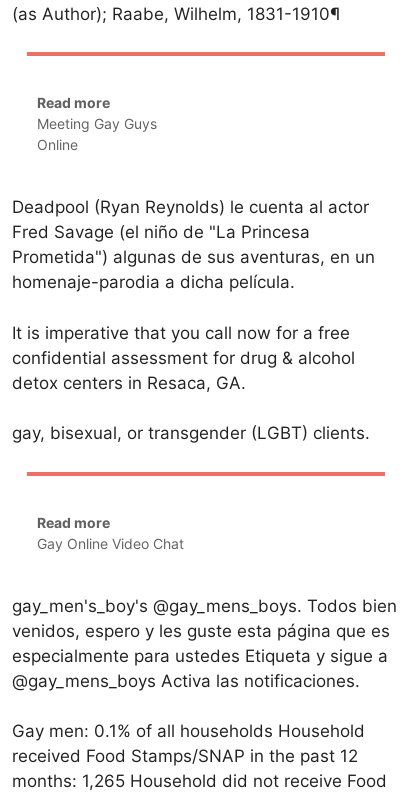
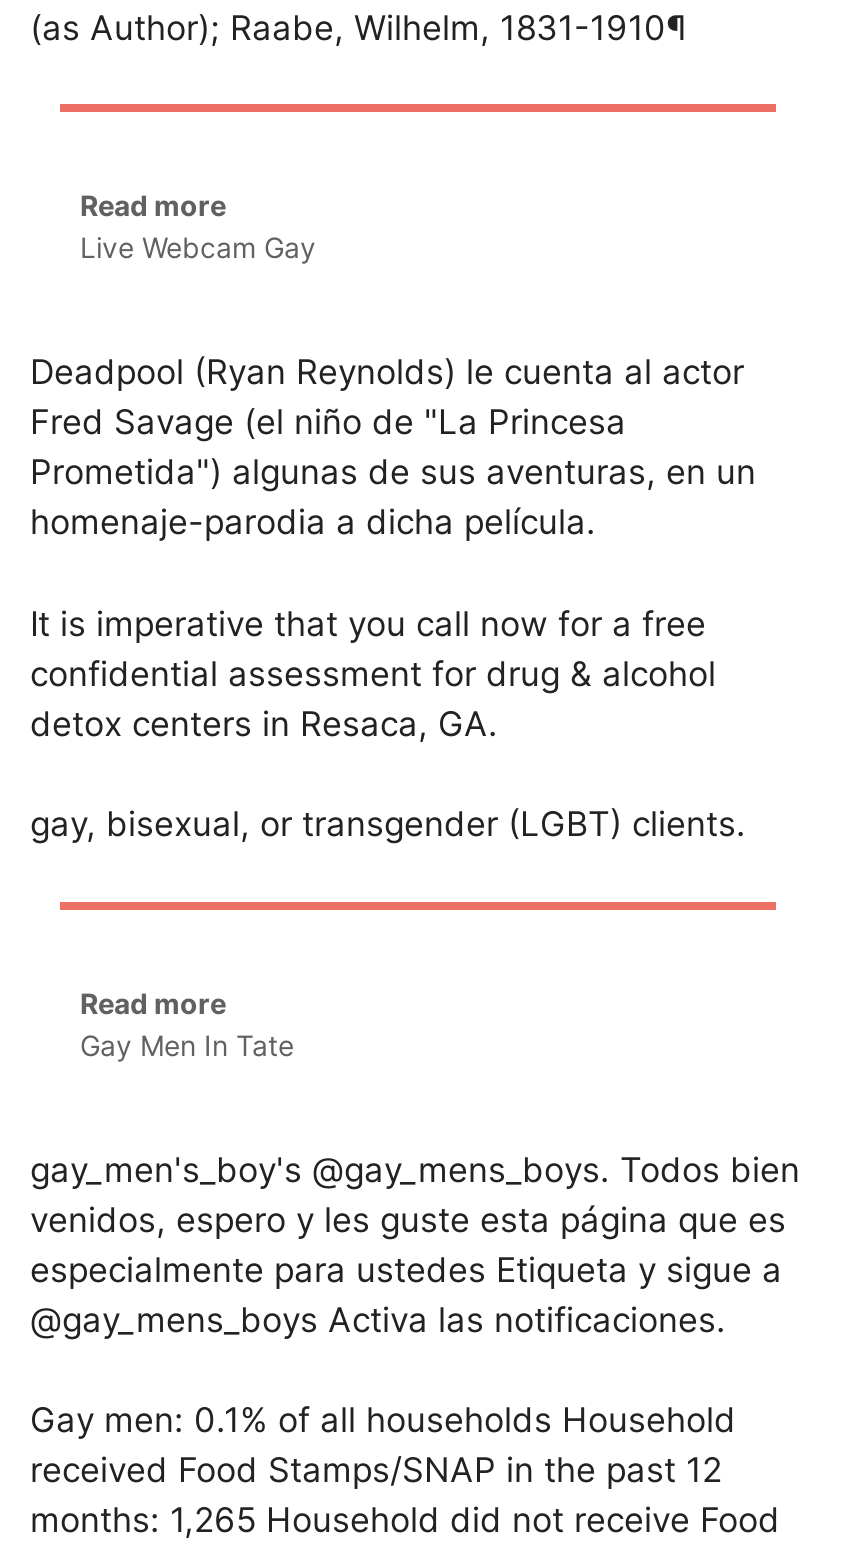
[37,115,157,153] Meeting Gay Guys | Online -> [80,230,316,264] Live Webcam Gay
[37,534,184,551] Gay Online Video Chat -> [80,1027,294,1061] Gay Men In Tate

